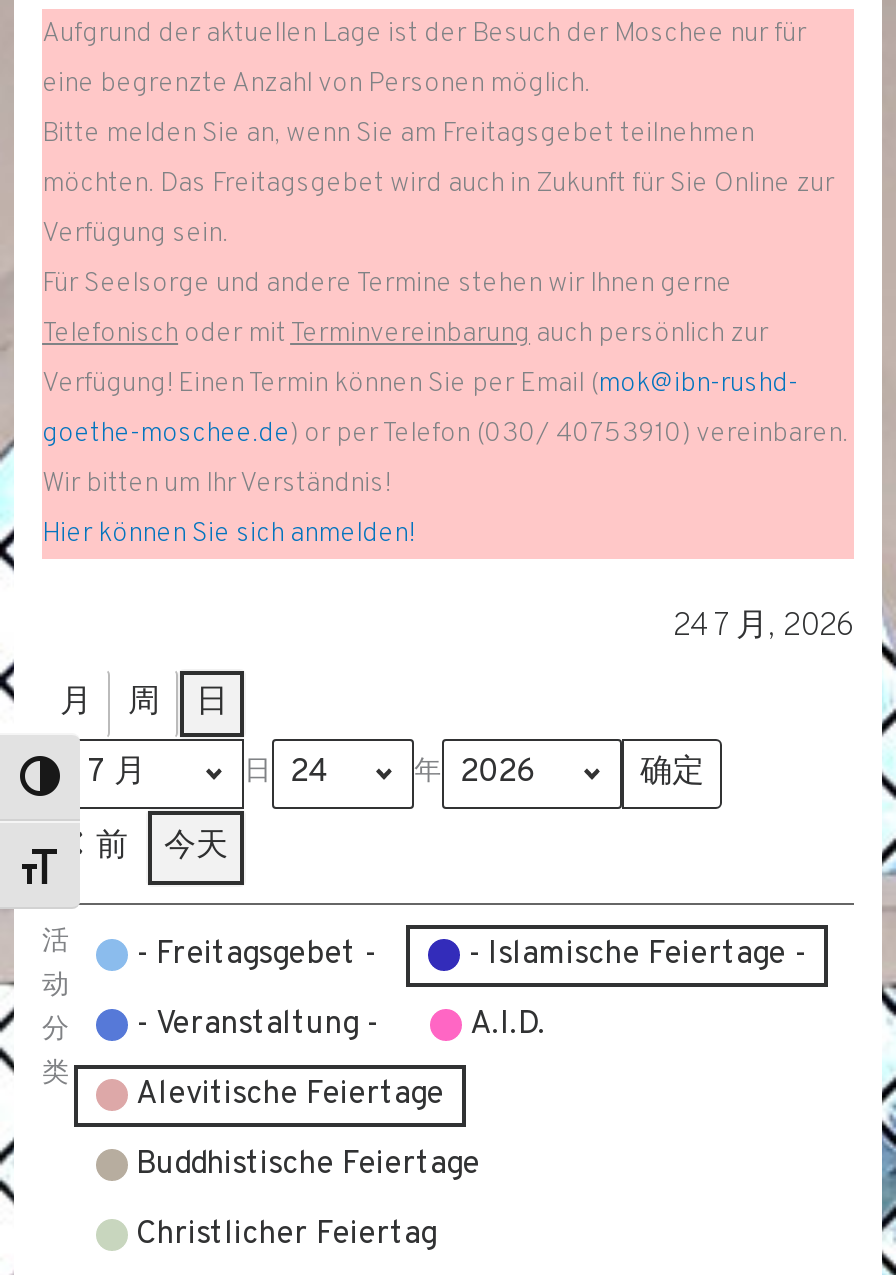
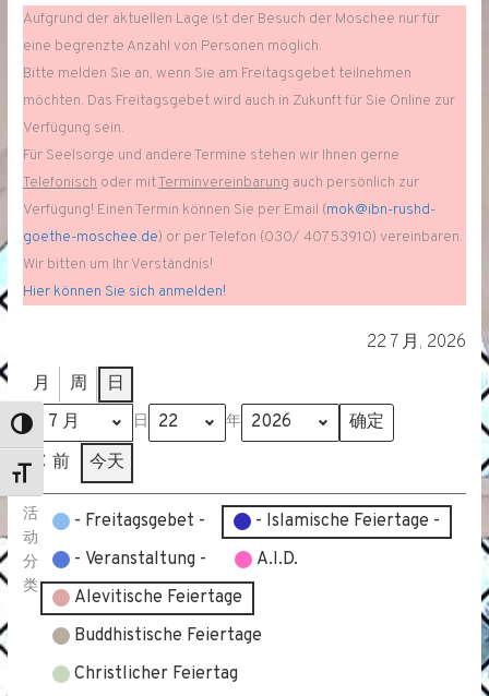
[672,607,854,647] 24 7 月, 2026 -> [367,331,466,353] 22 7 月, 2026

